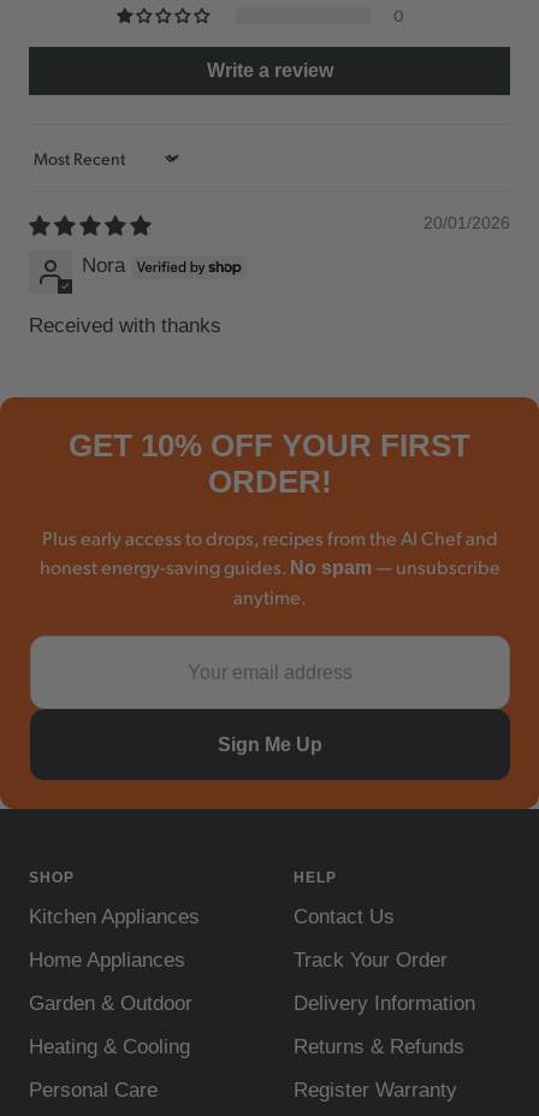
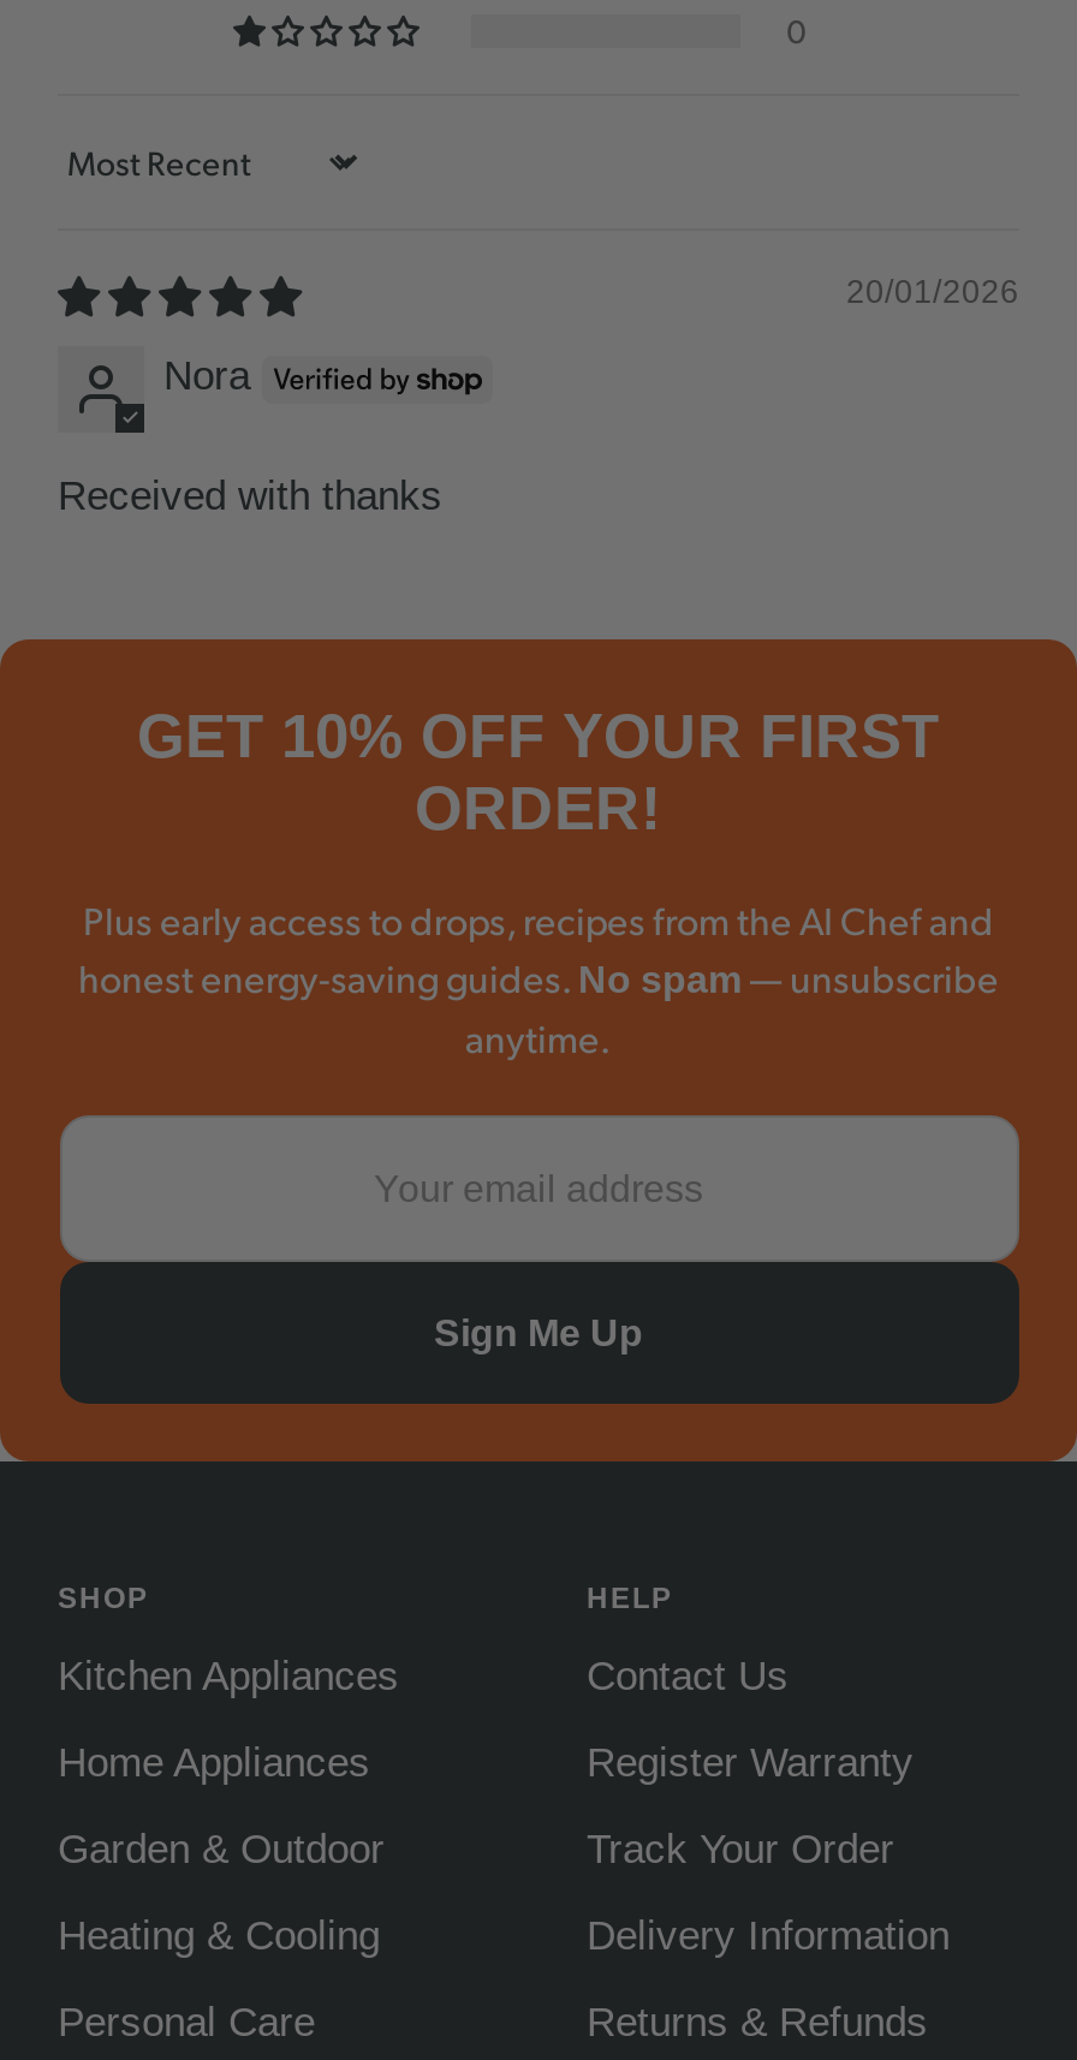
[206,61,333,81] Write a review -> none
moved [294,1079,457,1102] -> [587,1742,914,1787]: Register Warranty

